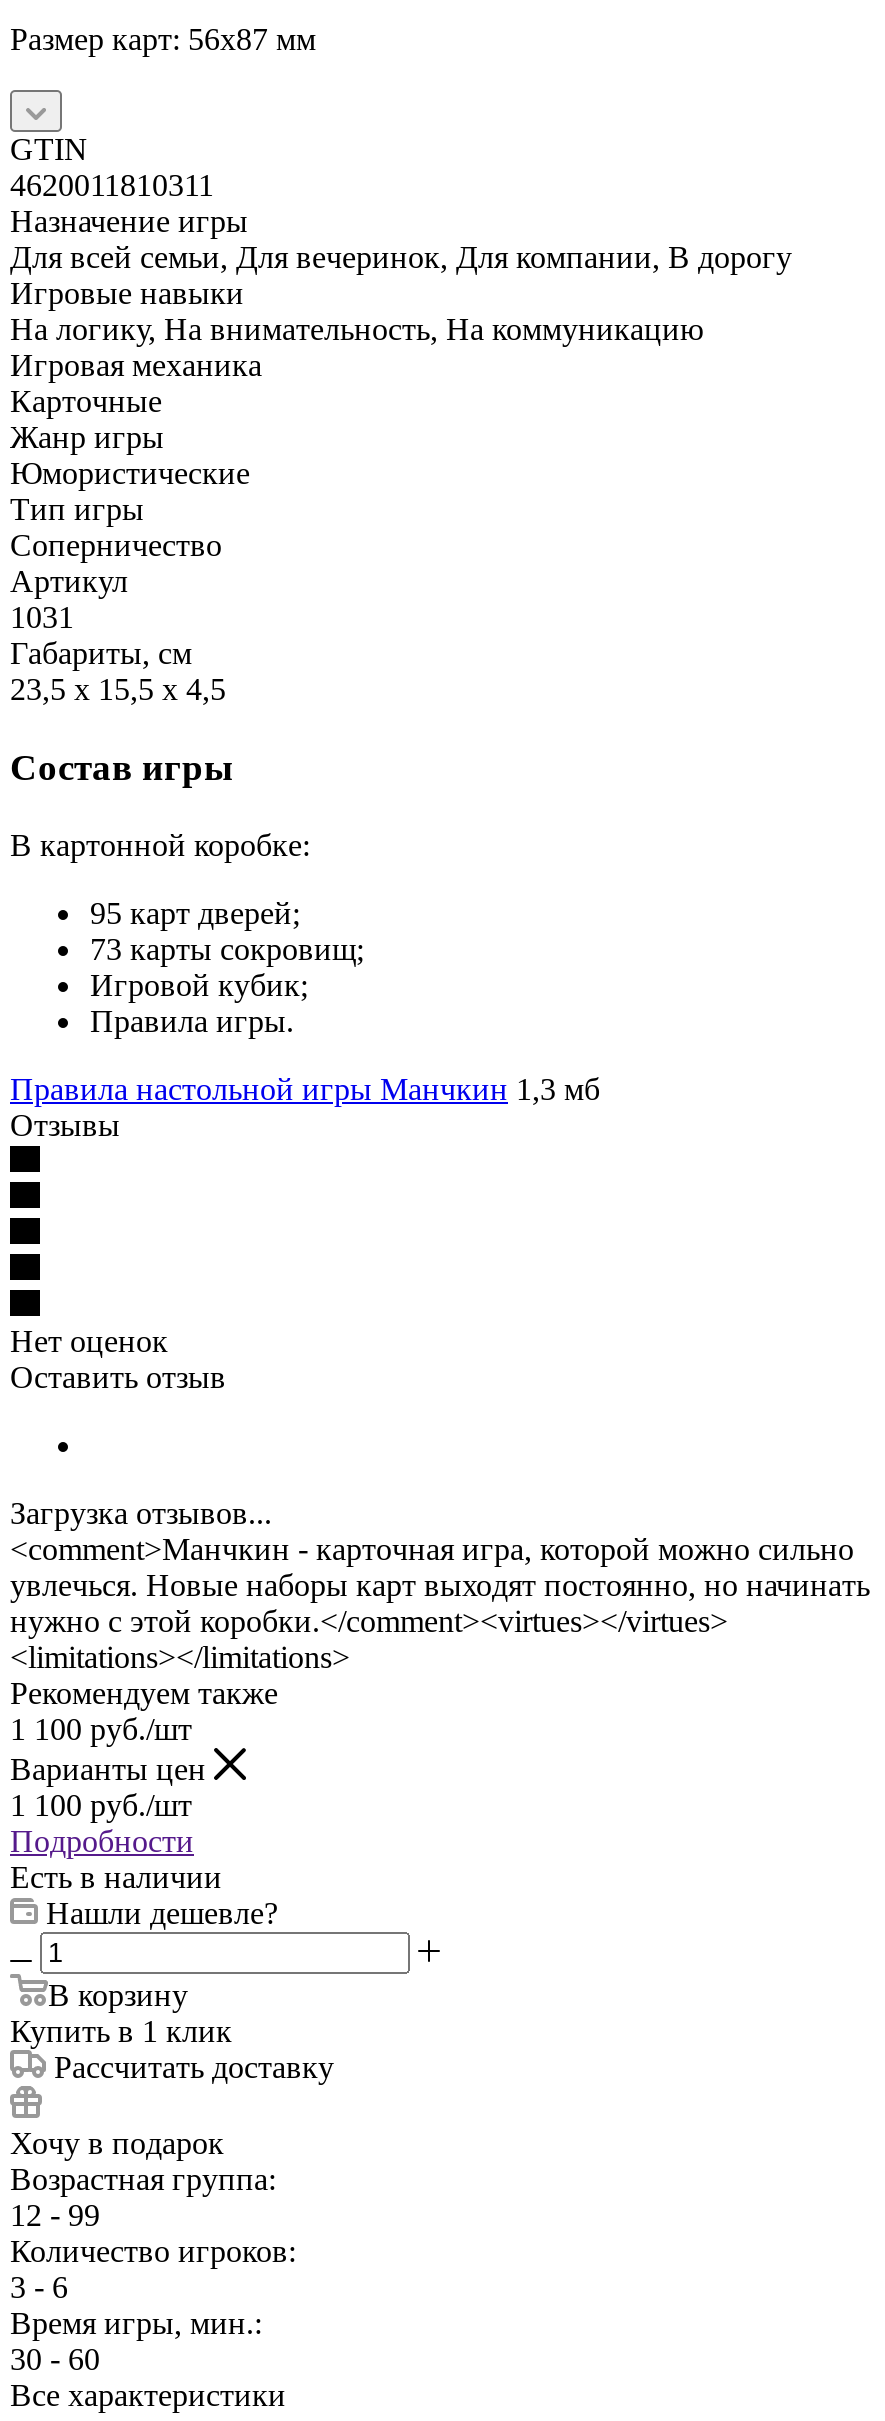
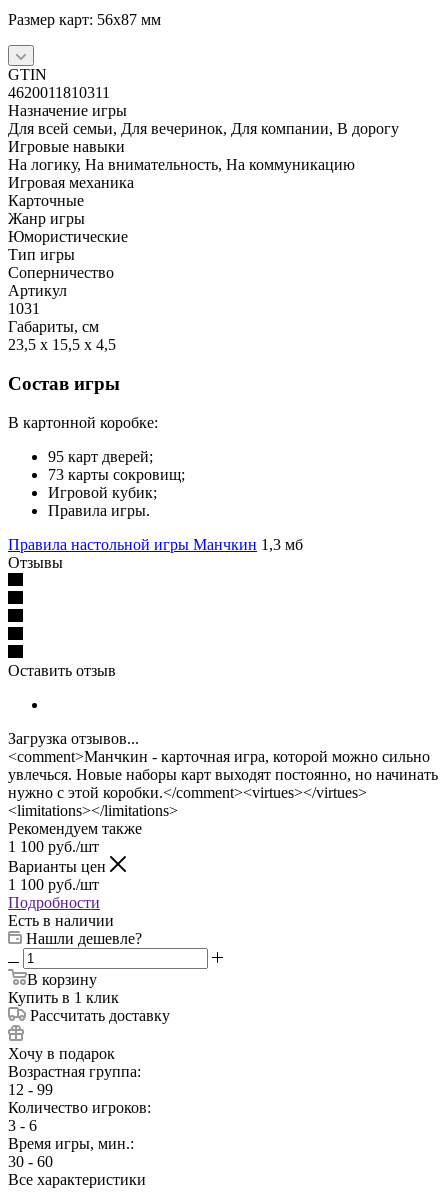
[10,1323,168,1357] Нет оценок -> none

